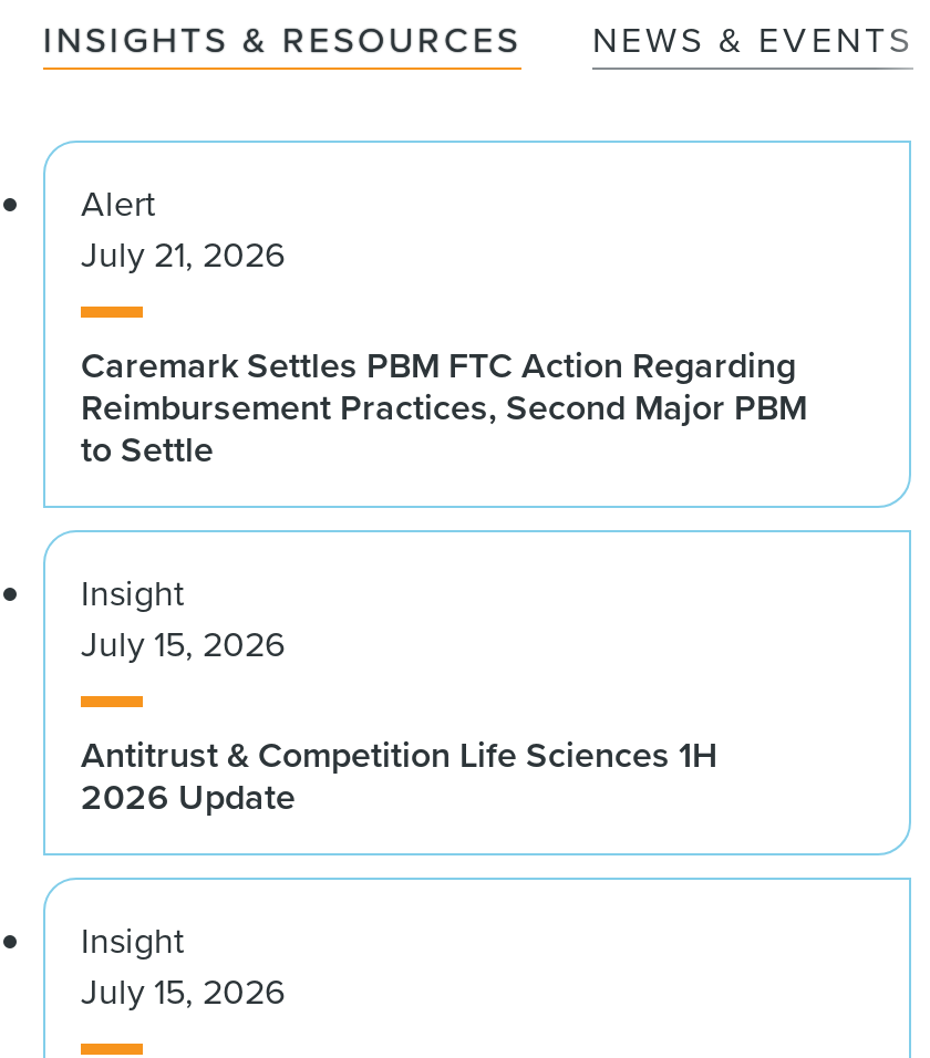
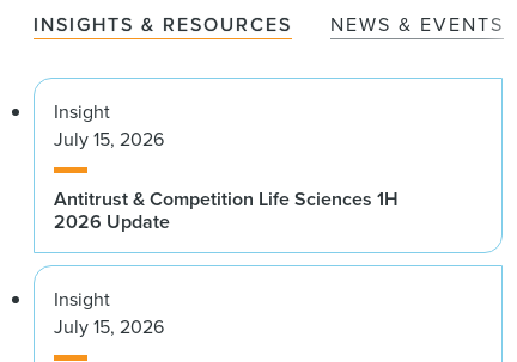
[81,178,807,474] Alert | July 21, 2026 | Caremark Settles PBM FTC Action Regarding | Reimbursement Practices, Second Major PBM | to Settle -> none

